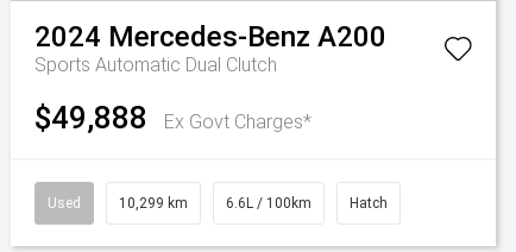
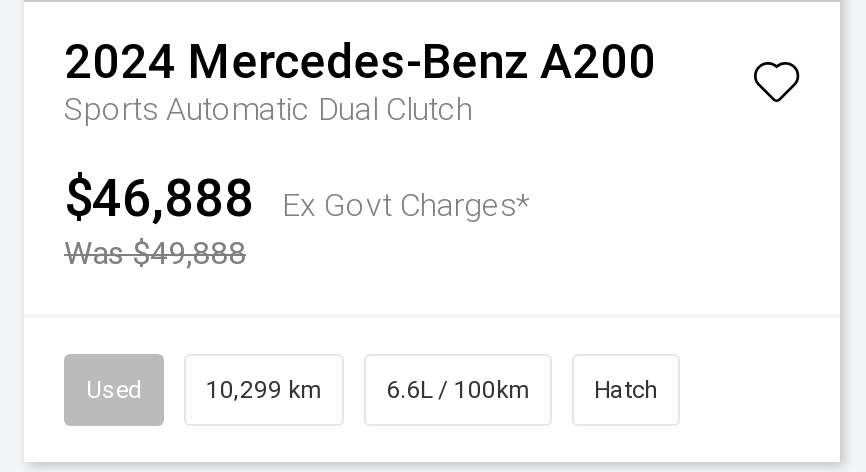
[34,100,312,136] $49,888 Ex Govt Charges* -> [64,168,530,228] $46,888 Ex Govt Charges*
none -> [64,234,246,272] Was $49,888

